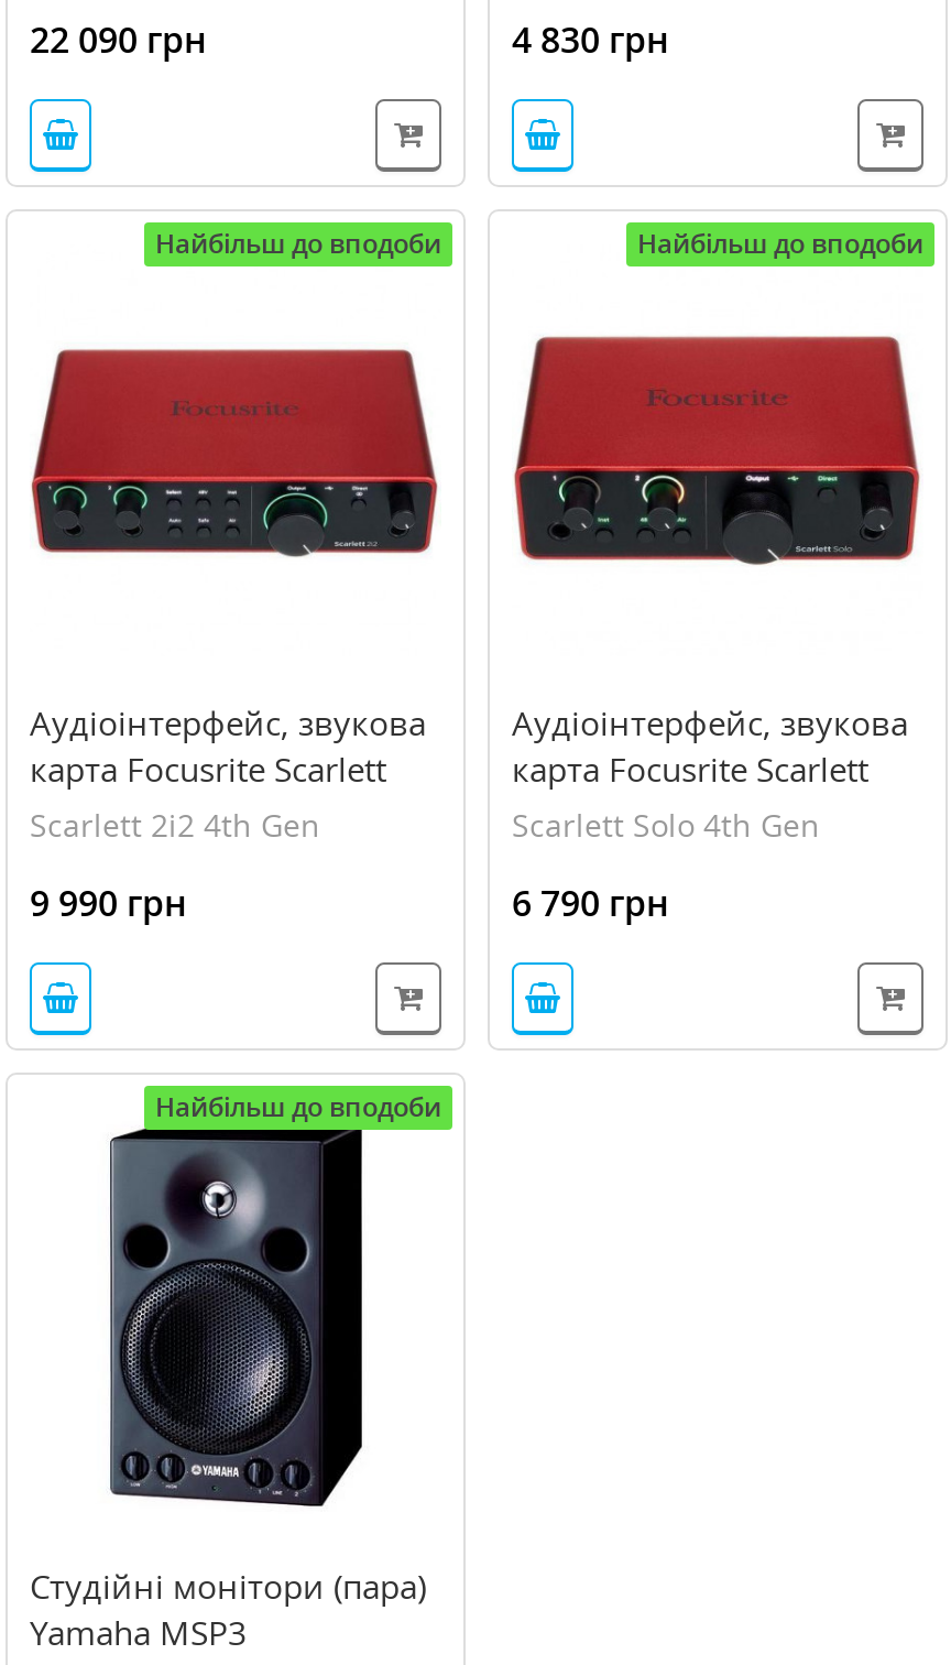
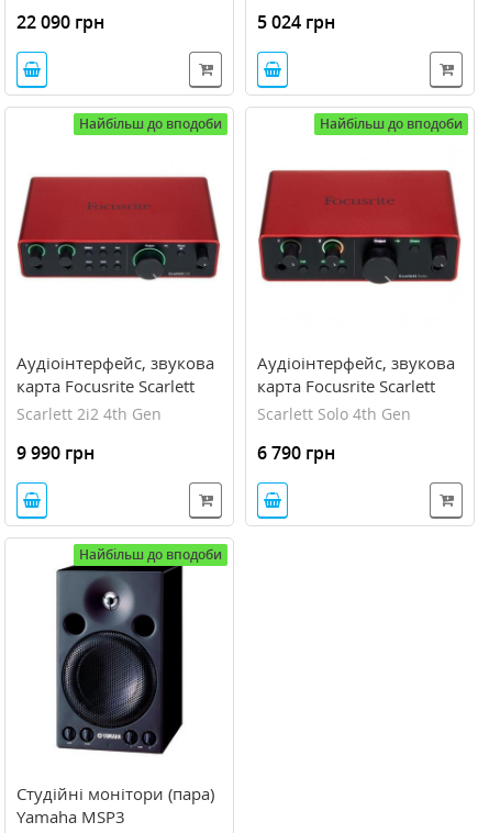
[512,15,668,64] 4 830 грн -> [257,10,335,34] 5 024 грн

